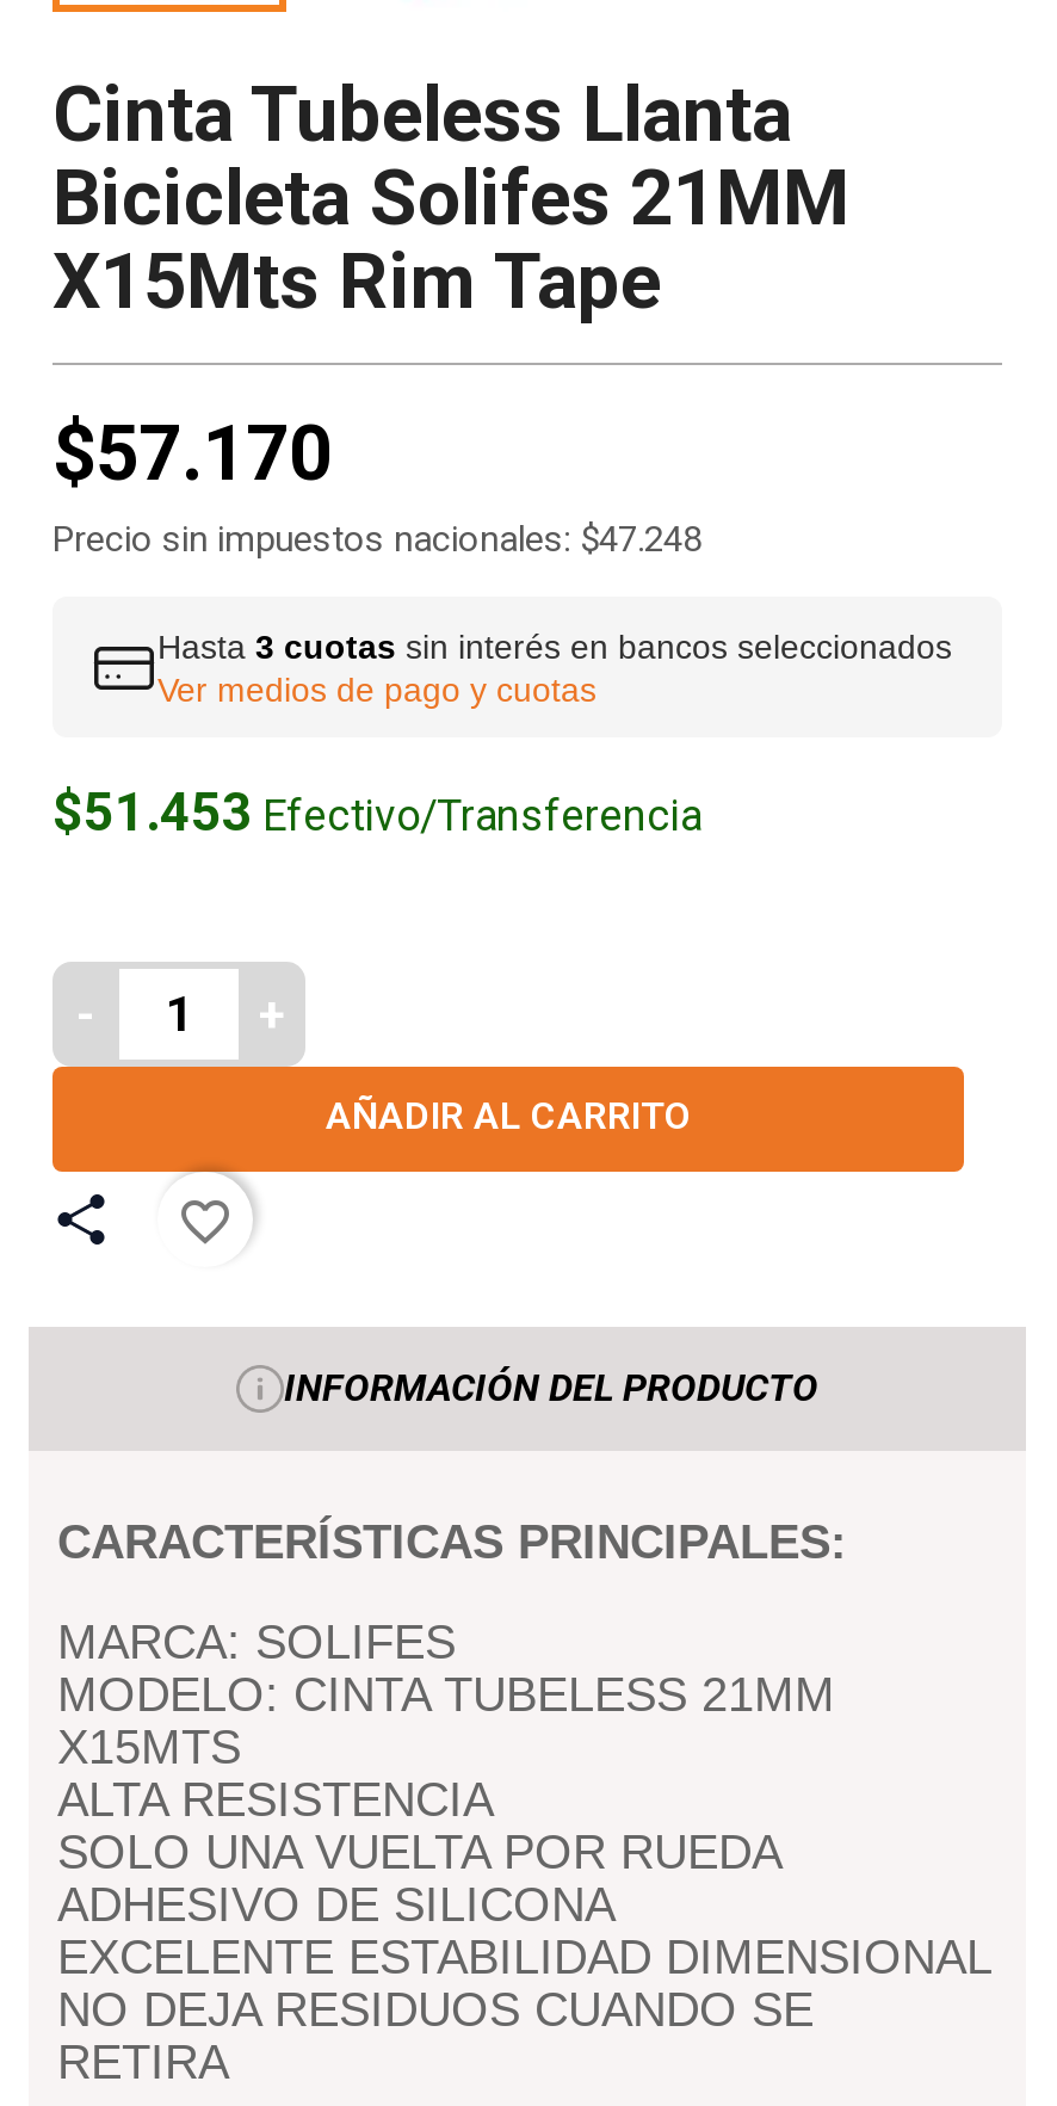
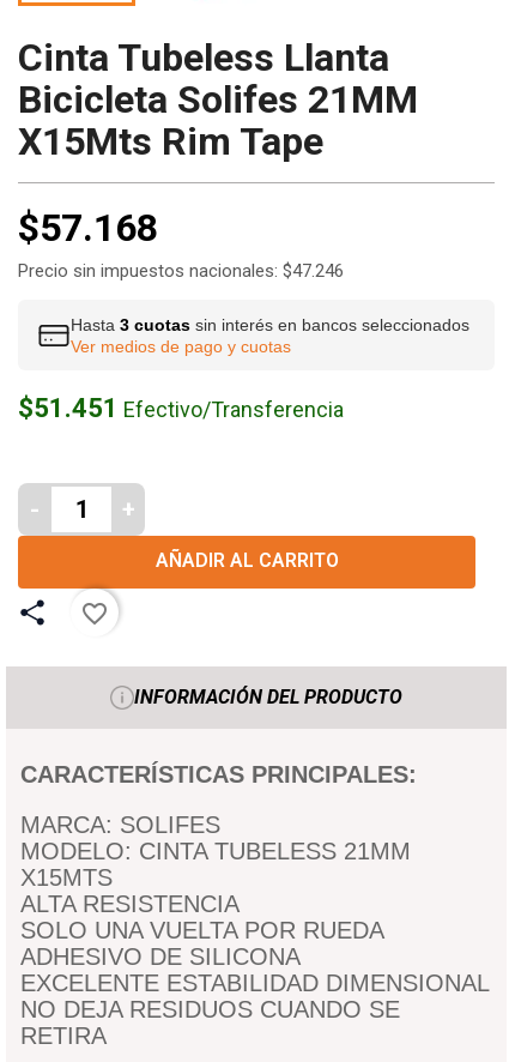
[52,409,332,500] $57.170 -> [18,205,158,251] $57.168
[52,519,701,562] Precio sin impuestos nacionales: $47.248 -> [18,261,344,282] Precio sin impuestos nacionales: $47.246
[52,784,701,843] $51.453 Efectivo/Transferencia -> [18,394,344,424] $51.451 Efectivo/Transferencia

